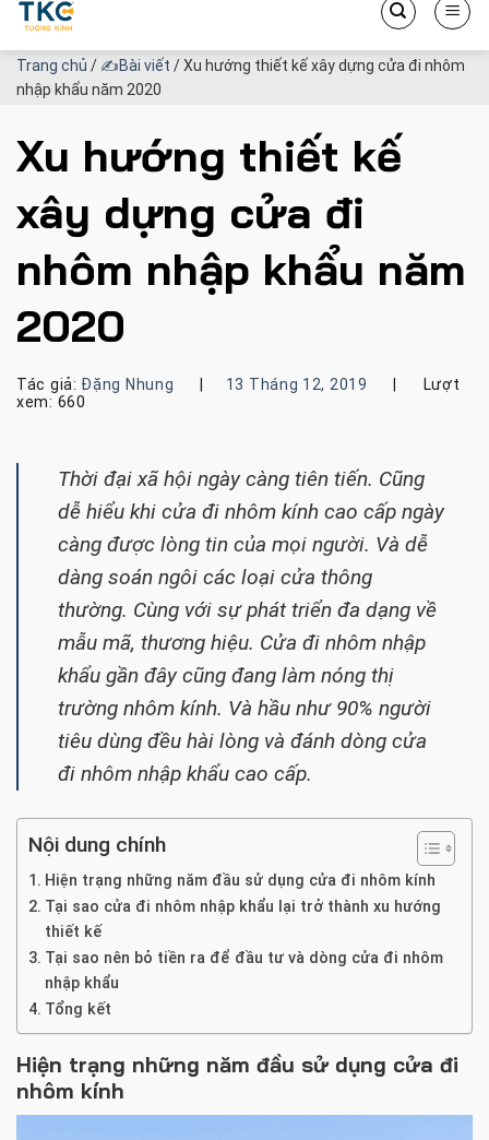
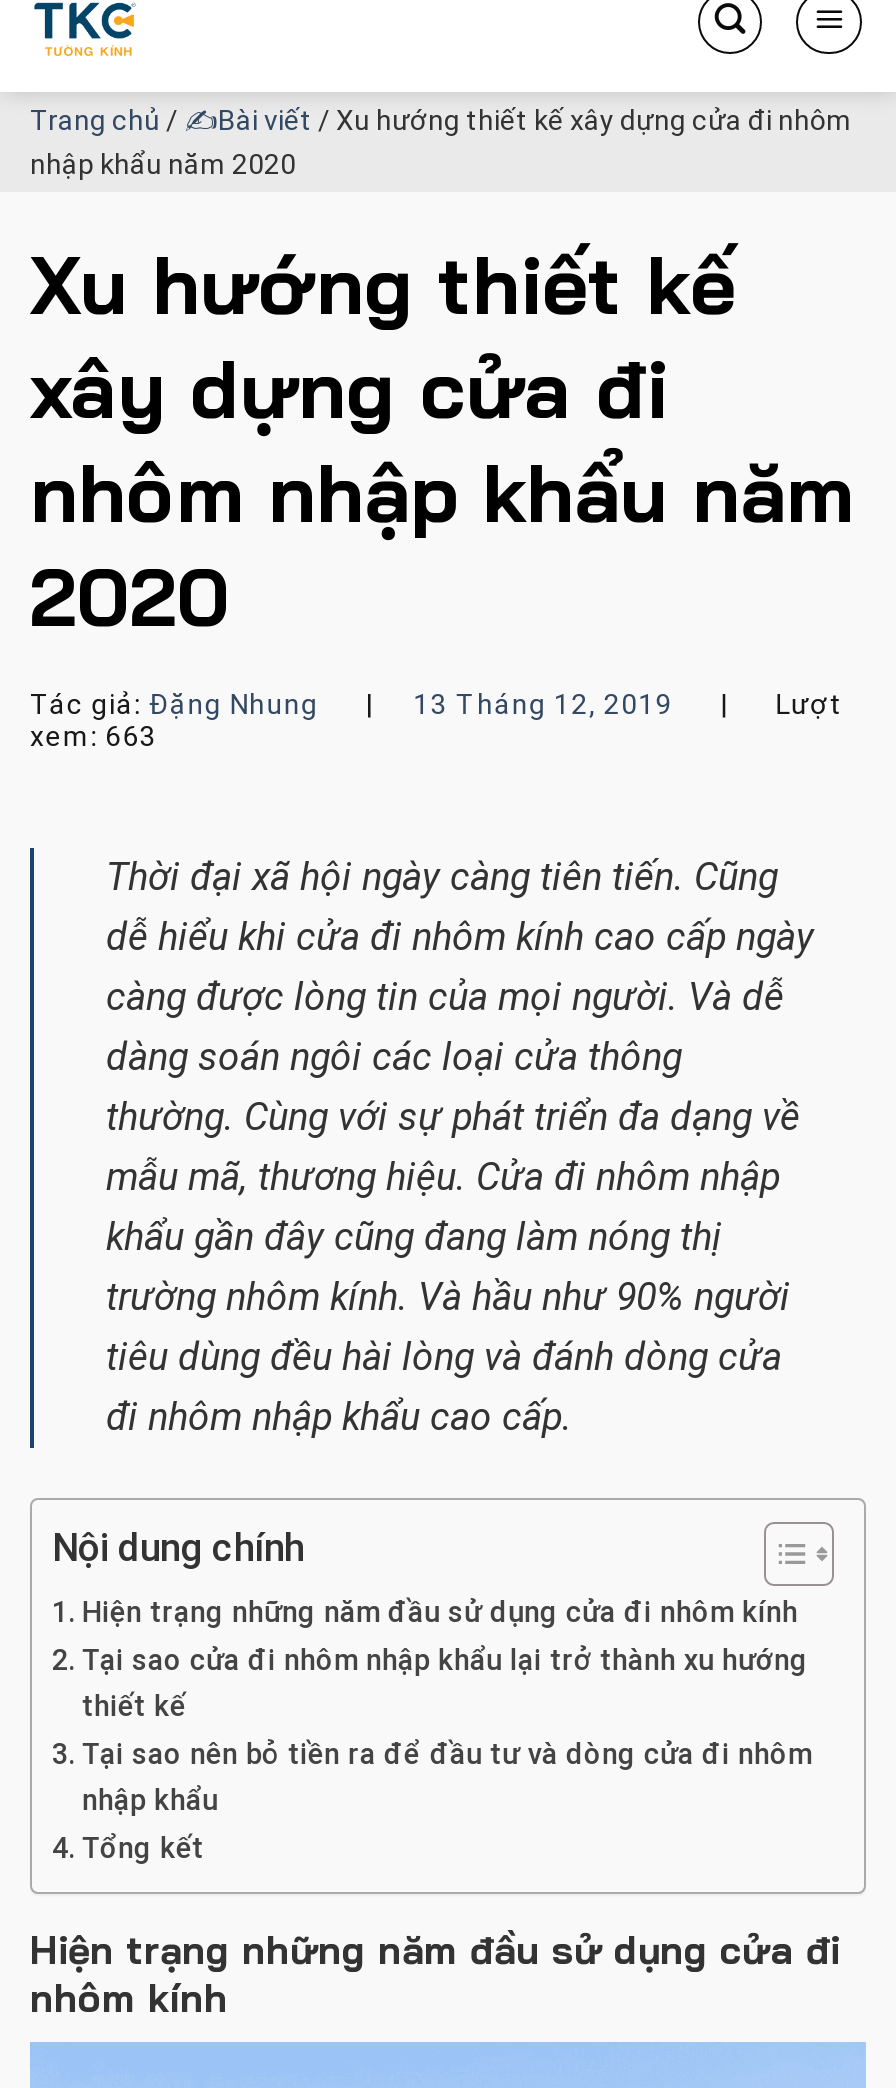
[16,393,86,411] xem: 660 -> [30,720,157,752] xem: 663

